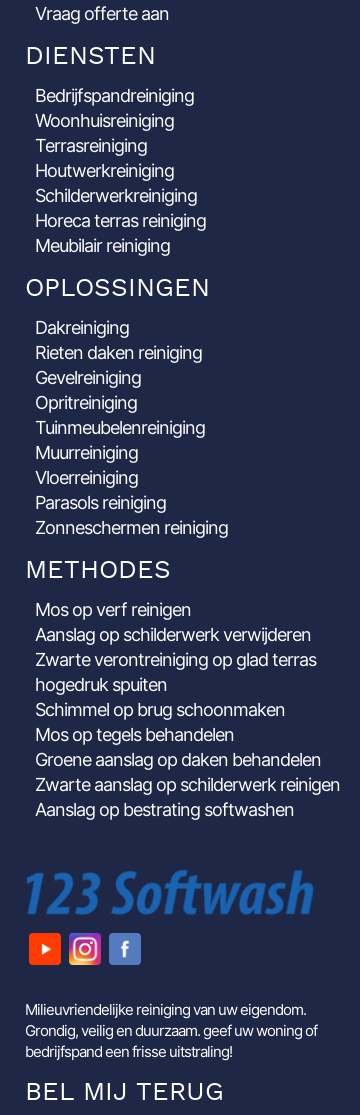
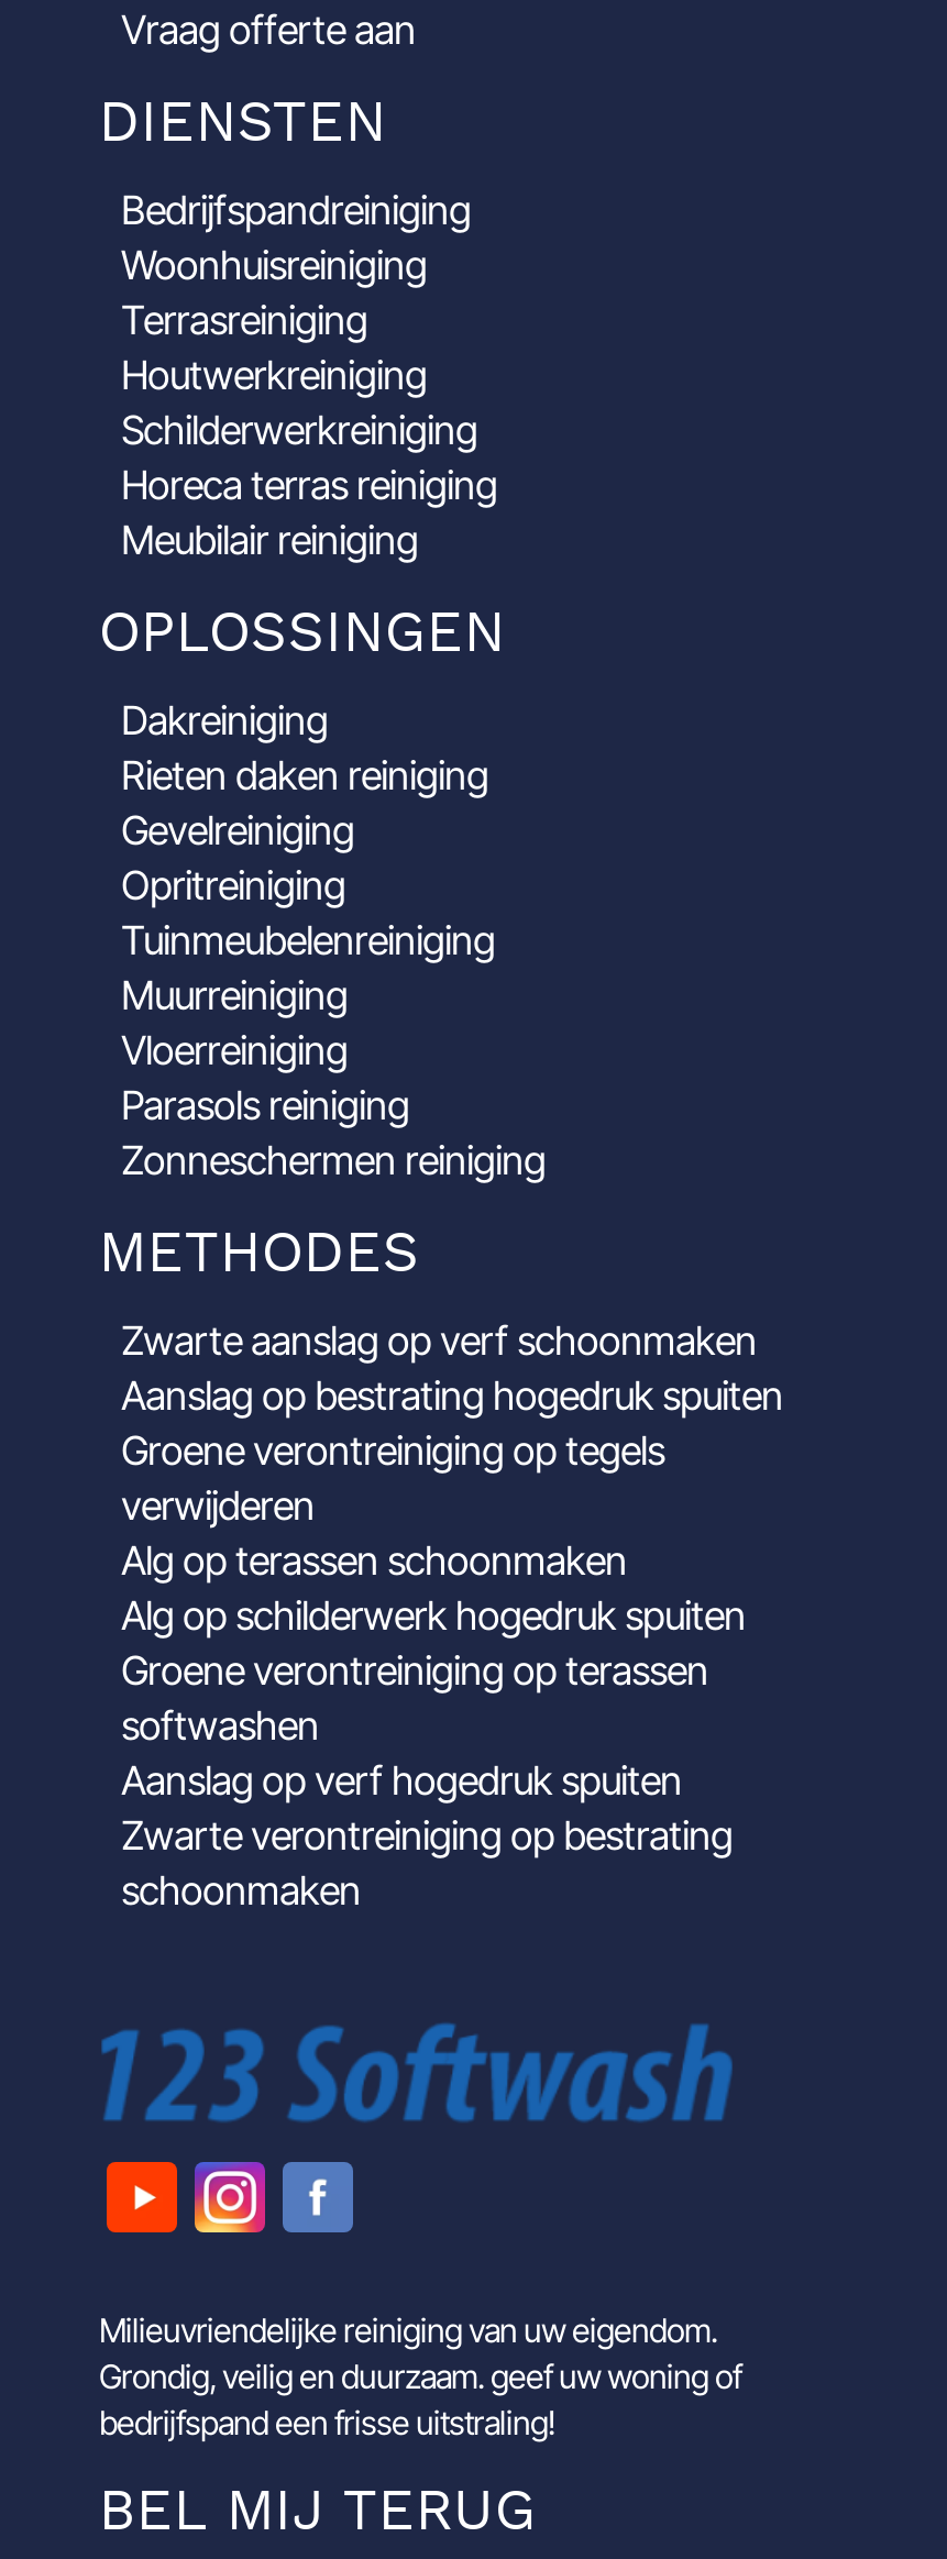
[35,599,340,820] Mos op verf reinigen | Aanslag op schilderwerk verwijderen | Zwarte verontreiniging op glad terras | hogedruk spuiten | Schimmel op brug schoonmaken | Mos op tegels behandelen | Groene aanslag op daken behandelen | Zwarte aanslag op schilderwerk reinigen | Aanslag op bestrating softwashen -> [121,1317,783,1913] Zwarte aanslag op verf schoonmaken | Aanslag op bestrating hogedruk spuiten | Groene verontreiniging op tegels | verwijderen | Alg op terassen schoonmaken | Alg op schilderwerk hogedruk spuiten | Groene verontreiniging op terassen | softwashen | Aanslag op verf hogedruk spuiten | Zwarte verontreiniging op bestrating | schoonmaken

